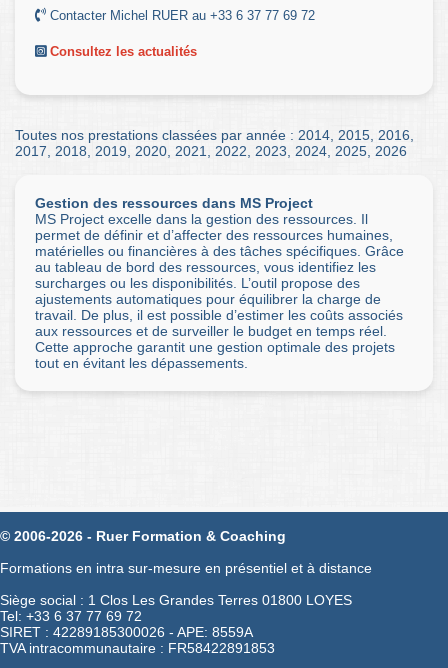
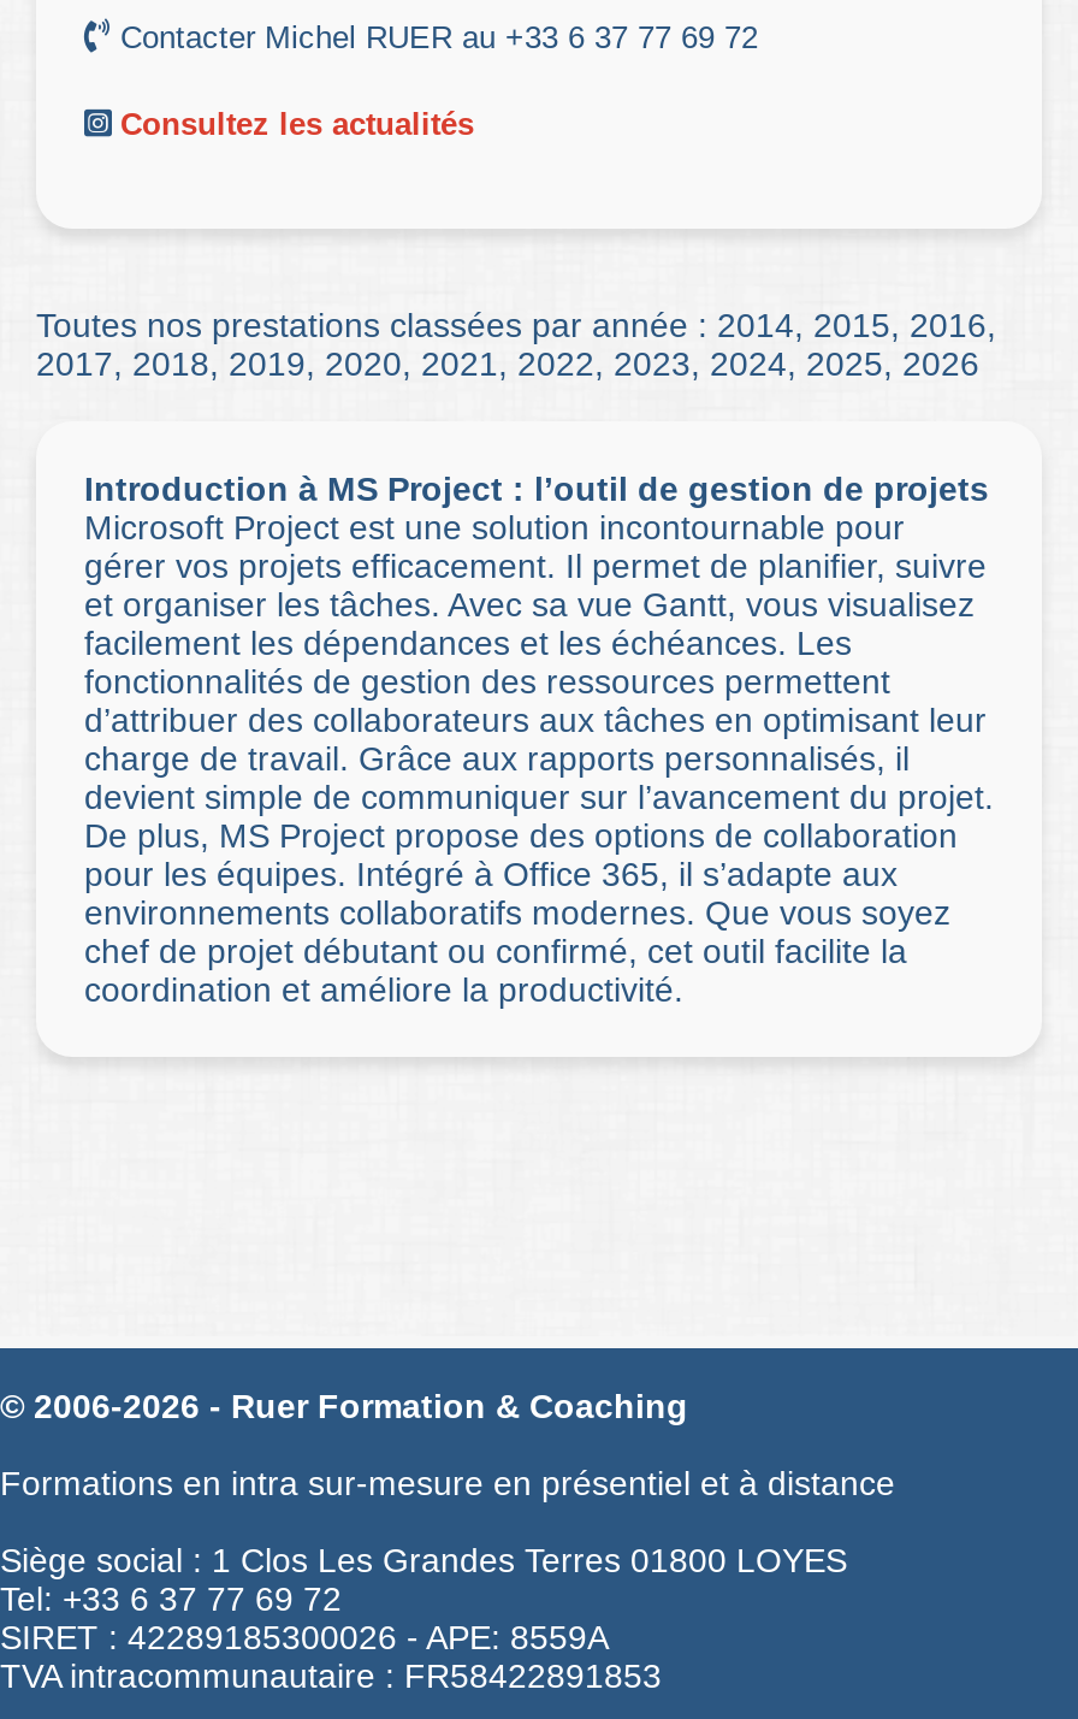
[35,195,404,371] Gestion des ressources dans MS Project | MS Project excelle dans la gestion des ressources. Il | permet de définir et d’affecter des ressources humaines, | matérielles ou financières à des tâches spécifiques. Grâce | au tableau de bord des ressources, vous identifiez les | surcharges ou les disponibilités. L’outil propose des | ajustements automatiques pour équilibrer la charge de | travail. De plus, il est possible d’estimer les coûts associés | aux ressources et de surveiller le budget en temps réel. | Cette approche garantit une gestion optimale des projets | tout en évitant les dépassements. -> [84,469,994,1009] Introduction à MS Project : l’outil de gestion de projets | Microsoft Project est une solution incontournable pour | gérer vos projets efficacement. Il permet de planifier, suivre | et organiser les tâches. Avec sa vue Gantt, vous visualisez | facilement les dépendances et les échéances. Les | fonctionnalités de gestion des ressources permettent | d’attribuer des collaborateurs aux tâches en optimisant leur | charge de travail. Grâce aux rapports personnalisés, il | devient simple de communiquer sur l’avancement du projet. | De plus, MS Project propose des options de collaboration | pour les équipes. Intégré à Office 365, il s’adapte aux | environnements collaboratifs modernes. Que vous soyez | chef de projet débutant ou confirmé, cet outil facilite la | coordination et améliore la productivité.

